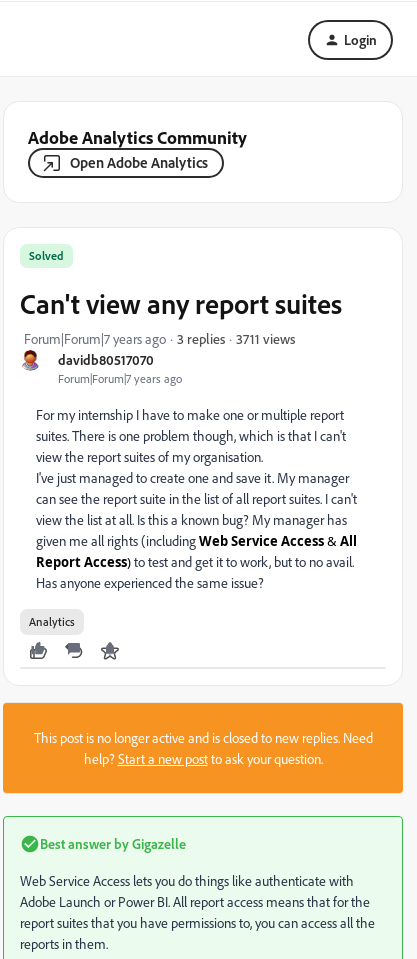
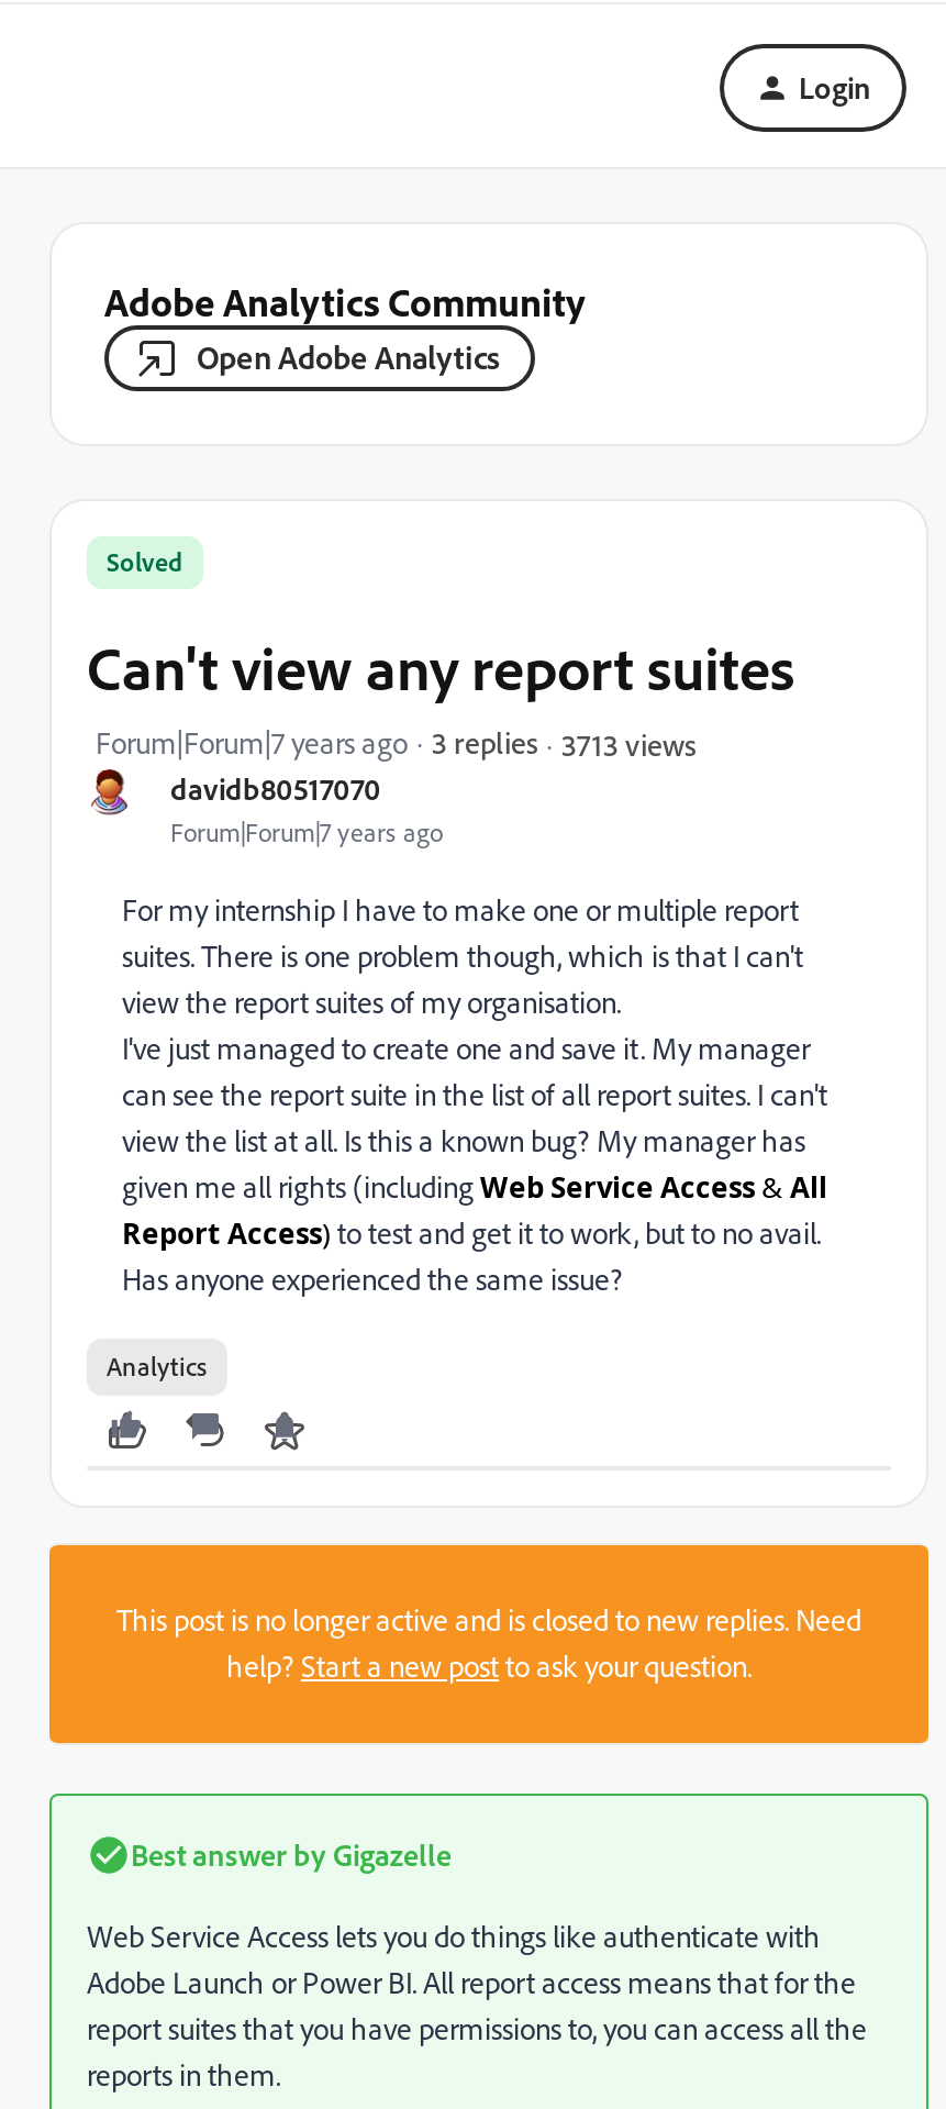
[236,329,295,346] 3711 views -> [561,724,695,762] 3713 views

